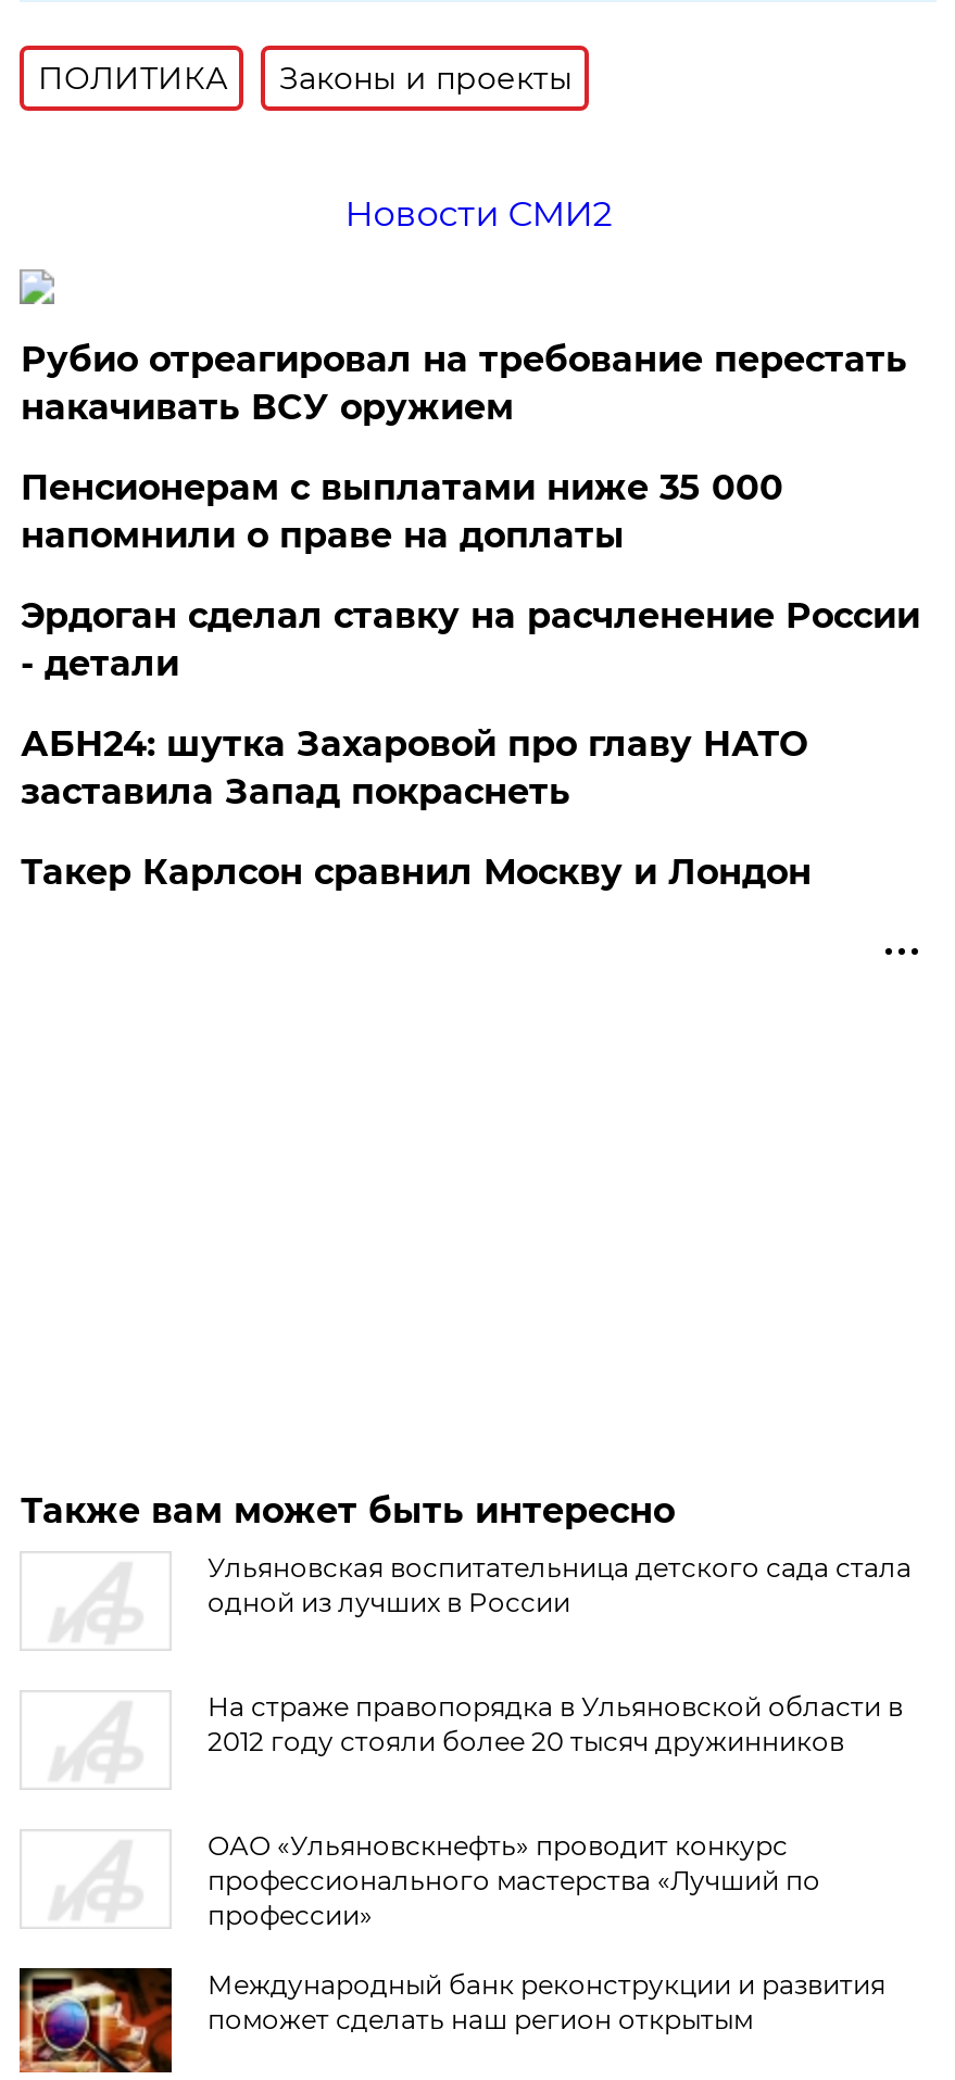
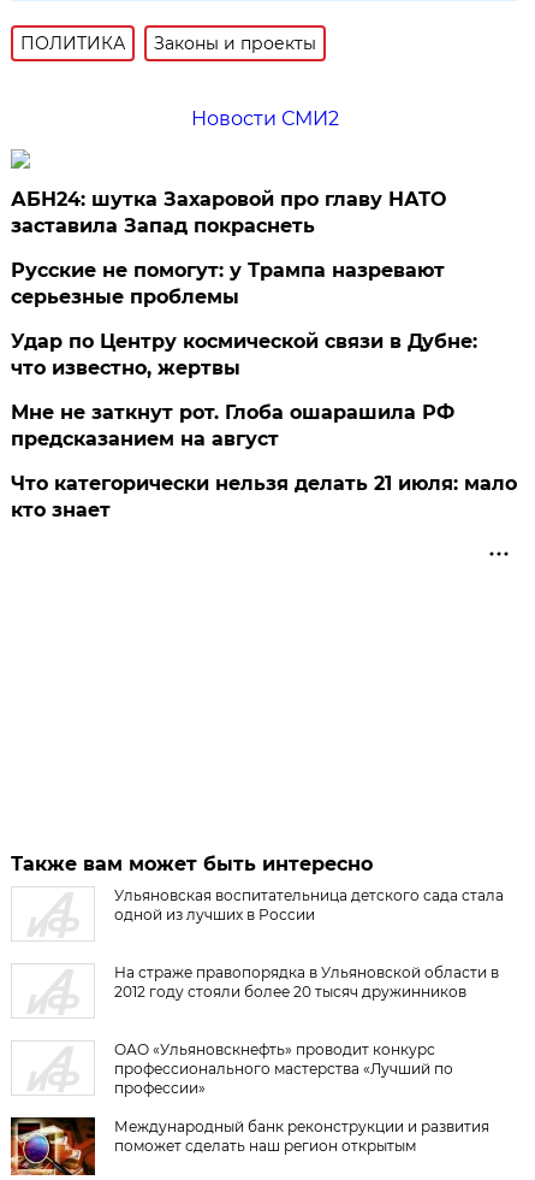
[20,339,920,684] Рубио отреагировал на требование перестать | накачивать ВСУ оружием | Пенсионерам с выплатами ниже 35 000 | напомнили о праве на доплаты | Эрдоган сделал ставку на расчленение России | - детали -> none
moved [20,723,807,812] -> [11,188,447,237]: АБН24: шутка Захаровой про главу НАТО | заставила Запад покраснеть
[20,852,811,893] Такер Карлсон сравнил Москву и Лондон -> [11,259,517,521] Русские не помогут: у Трампа назревают | серьезные проблемы | Удар по Центру космической связи в Дубне: | что известно, жертвы | Мне не заткнут рот. Глоба ошарашила РФ | предсказанием на август | Что категорически нельзя делать 21 июля: мало | кто знает

